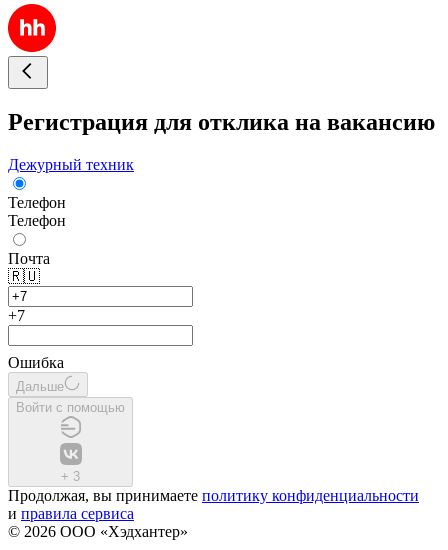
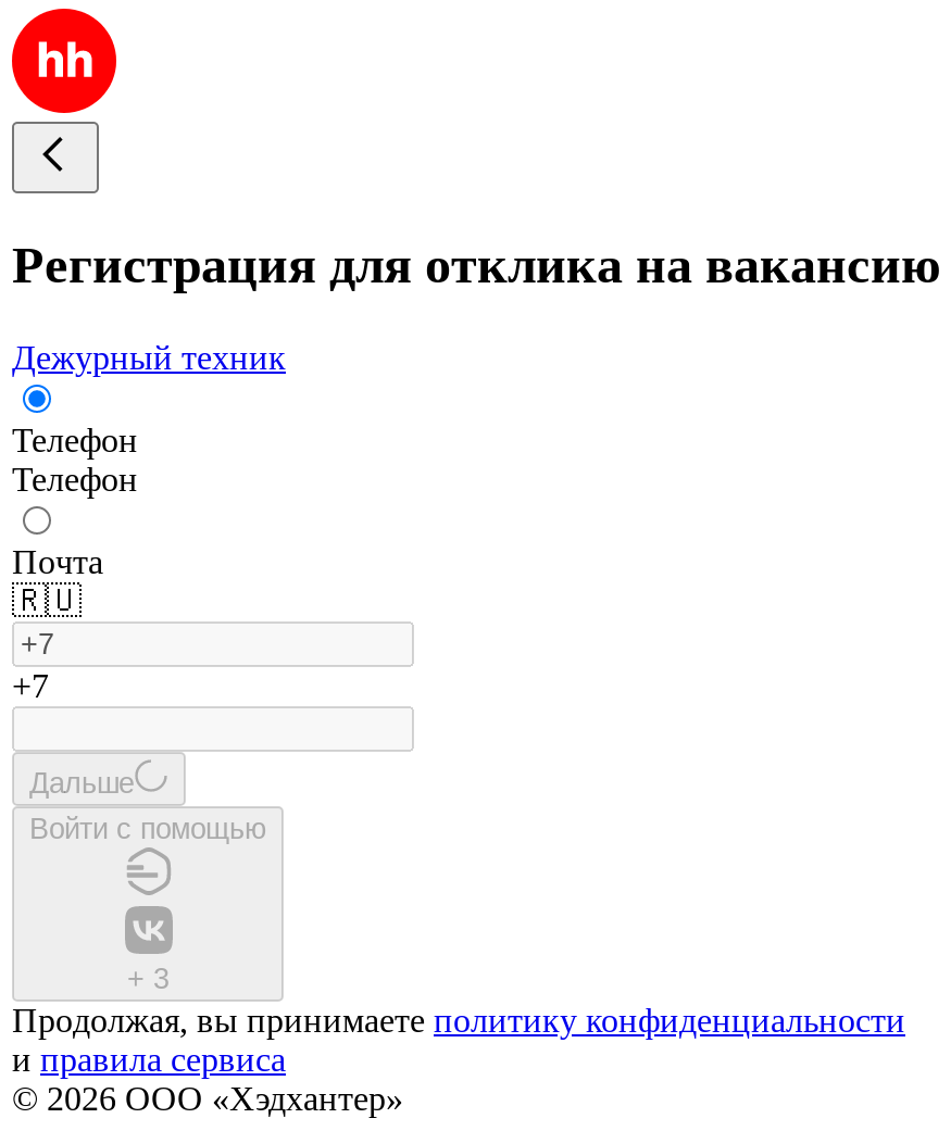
[8,354,64,371] Ошибка -> none

